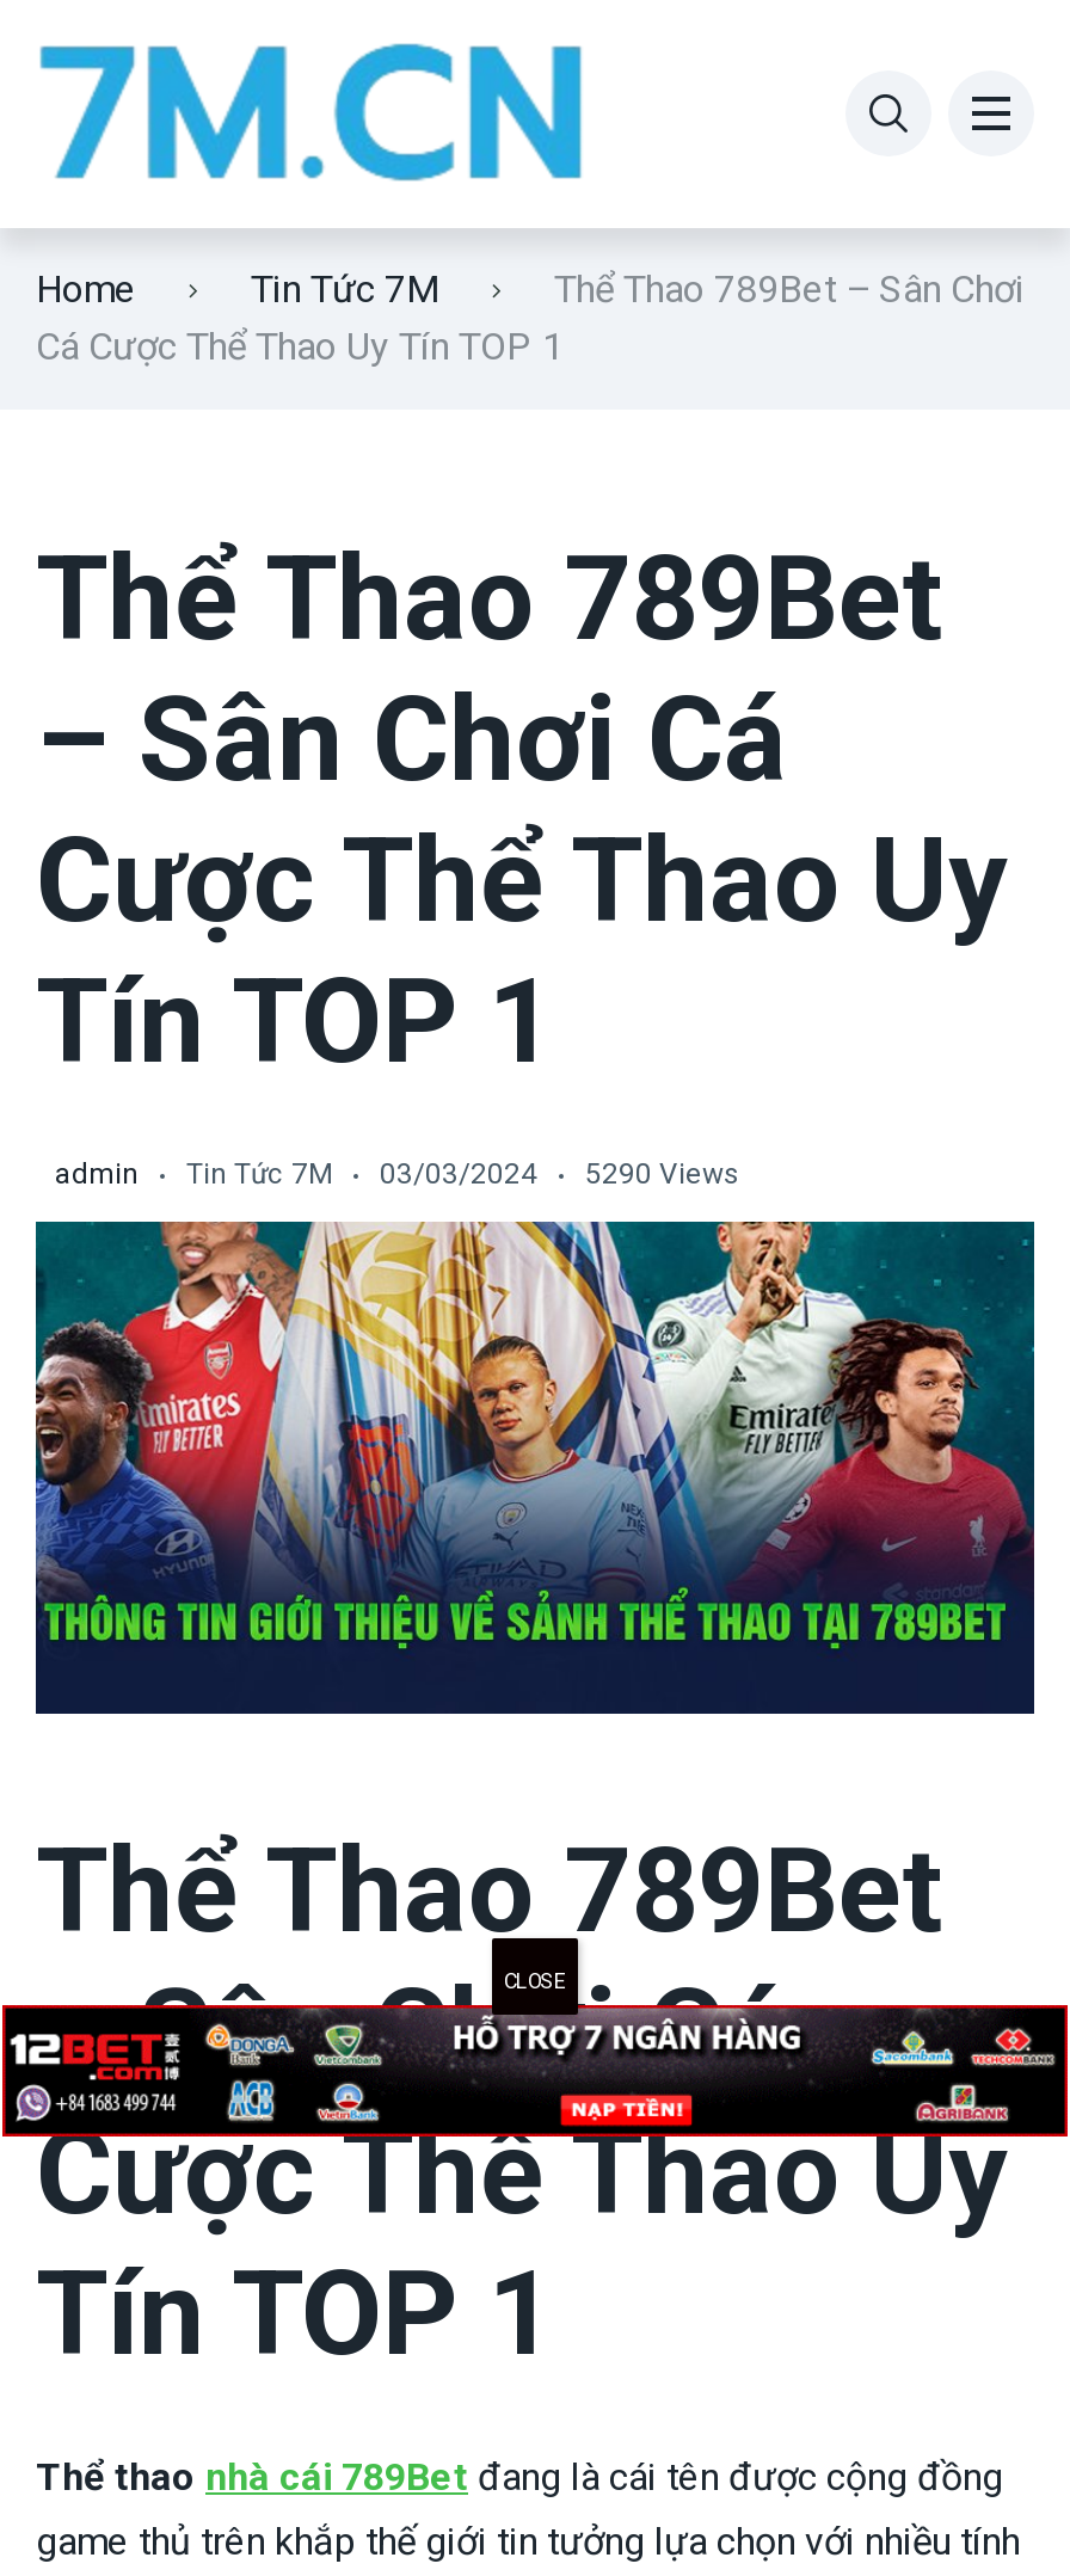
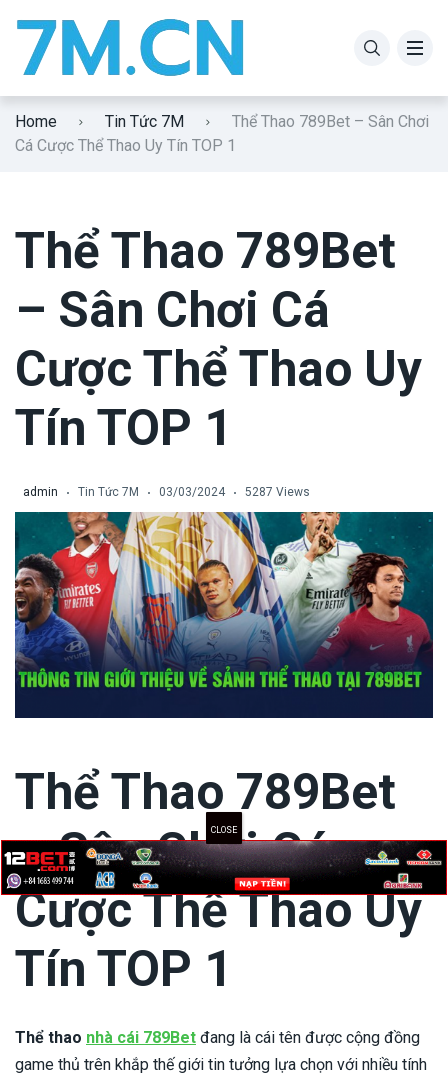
[585,1157,740,1191] 5290 Views -> [245,485,310,499] 5287 Views

